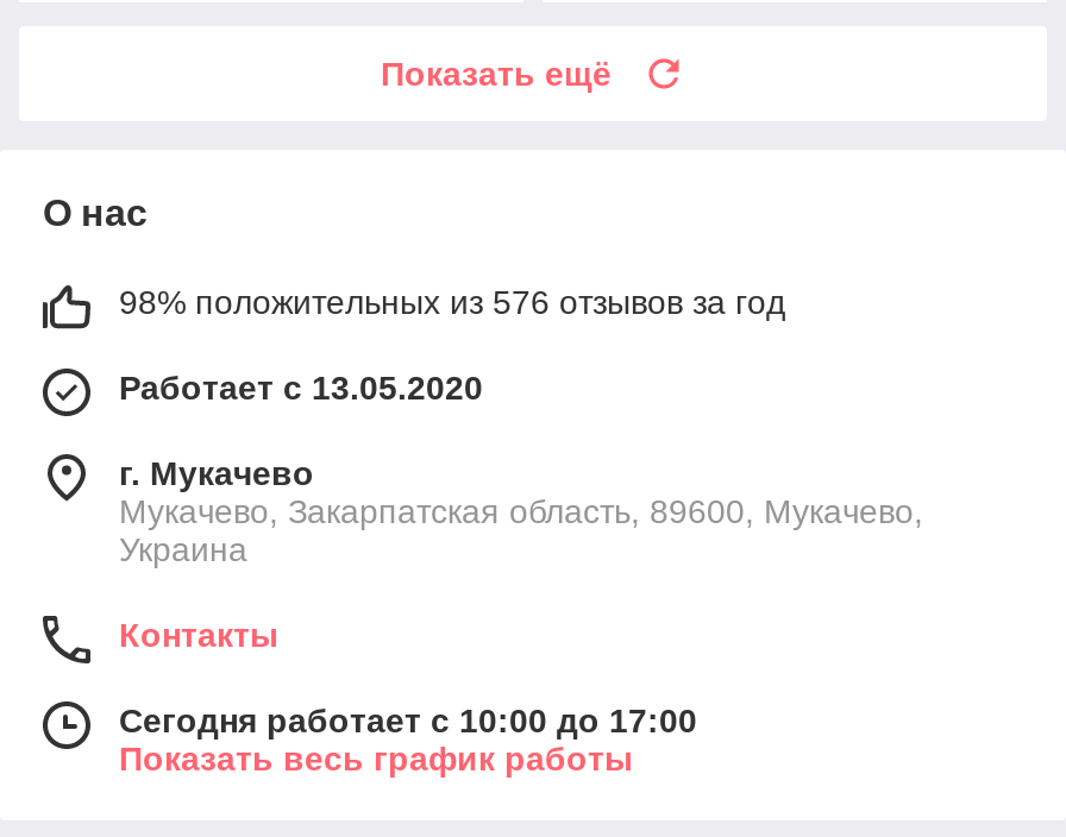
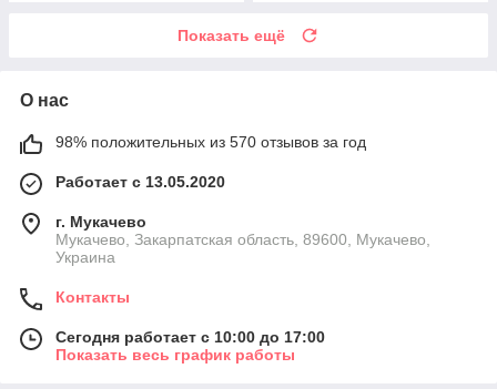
[119,284,785,322] 98% положительных из 576 отзывов за год -> [55,133,366,151] 98% положительных из 570 отзывов за год

